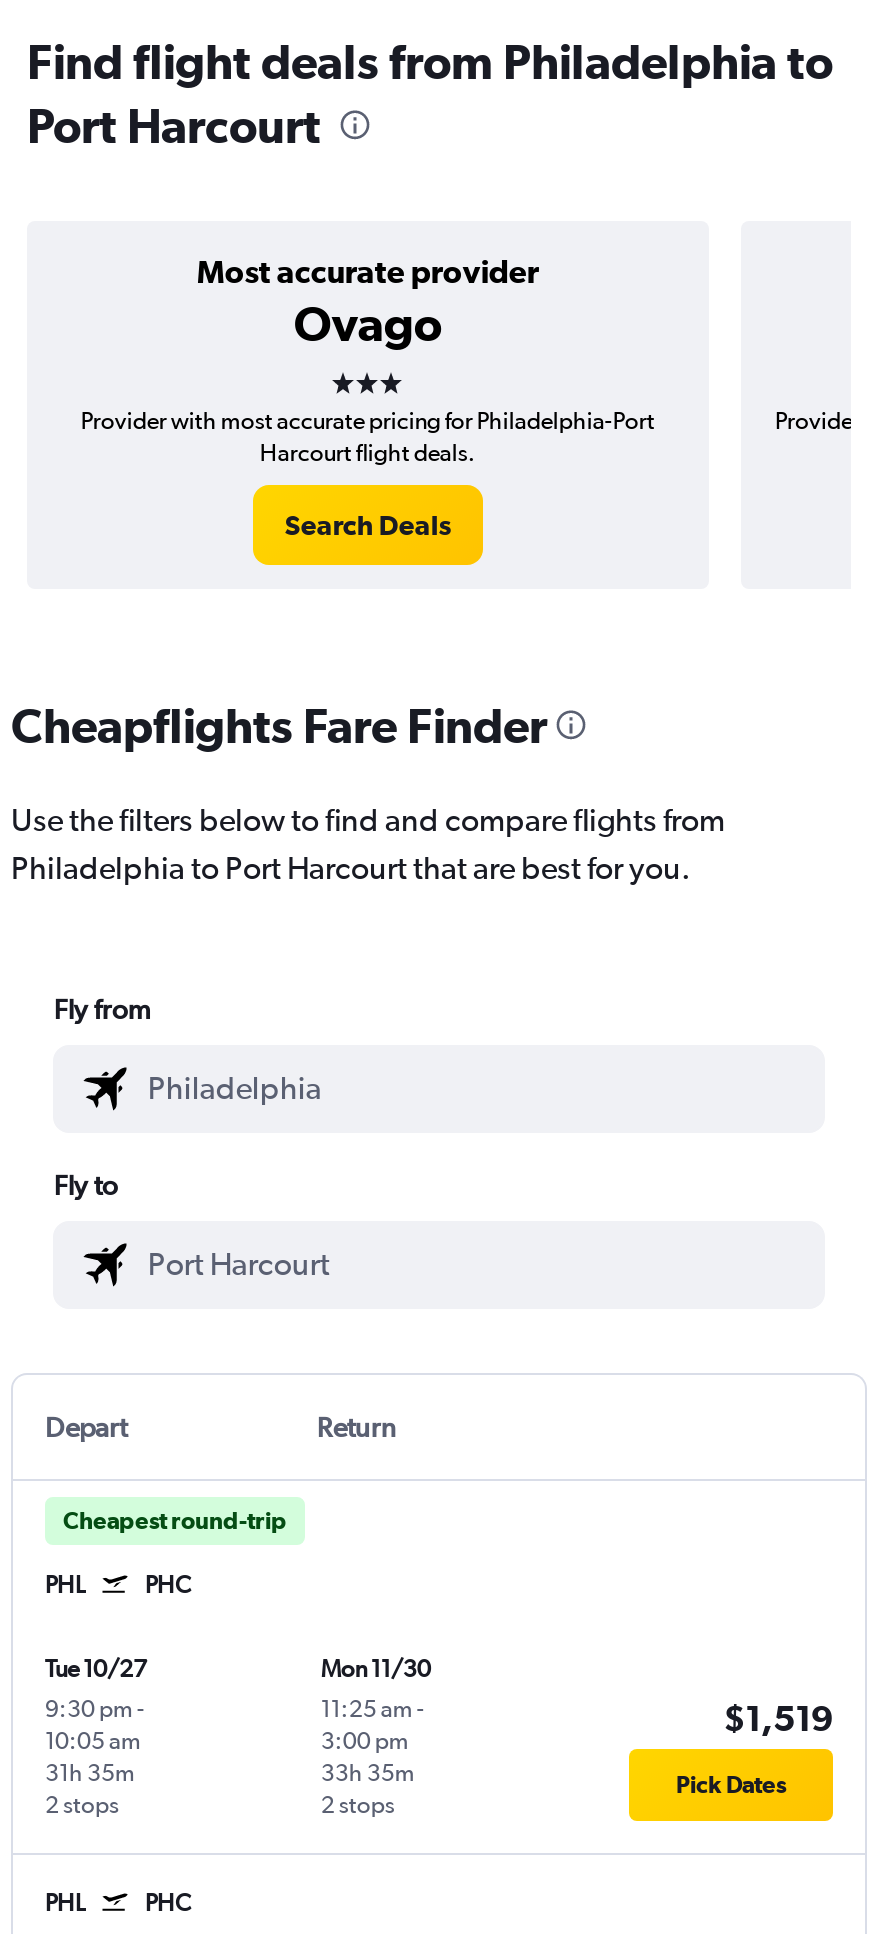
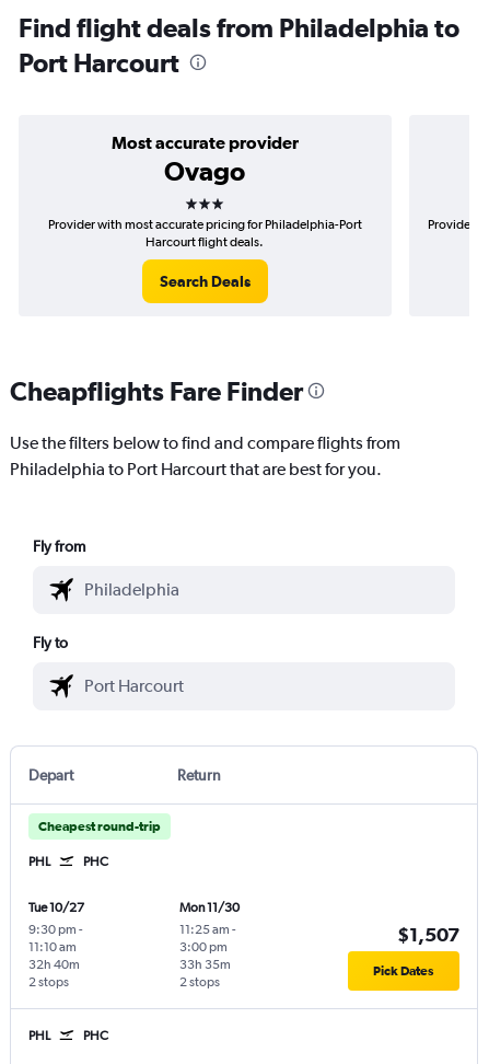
[723,1697,833,1737] $1,519 -> [397,923,459,945] $1,507
[45,1727,141,1755] 10:05 am -> [28,939,77,955] 11:10 am
[45,1759,135,1787] 31h 35m -> [28,957,80,972] 32h 40m

